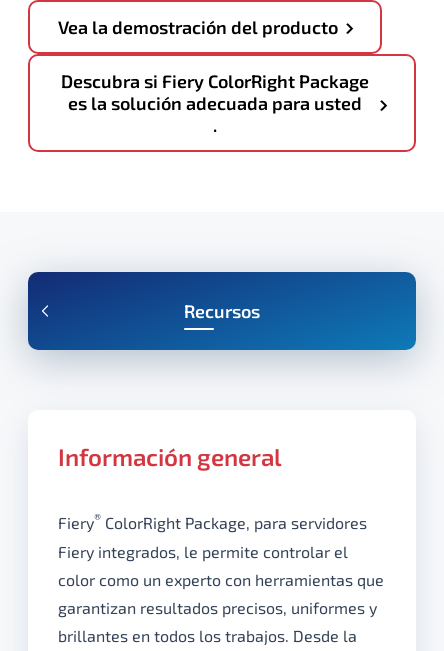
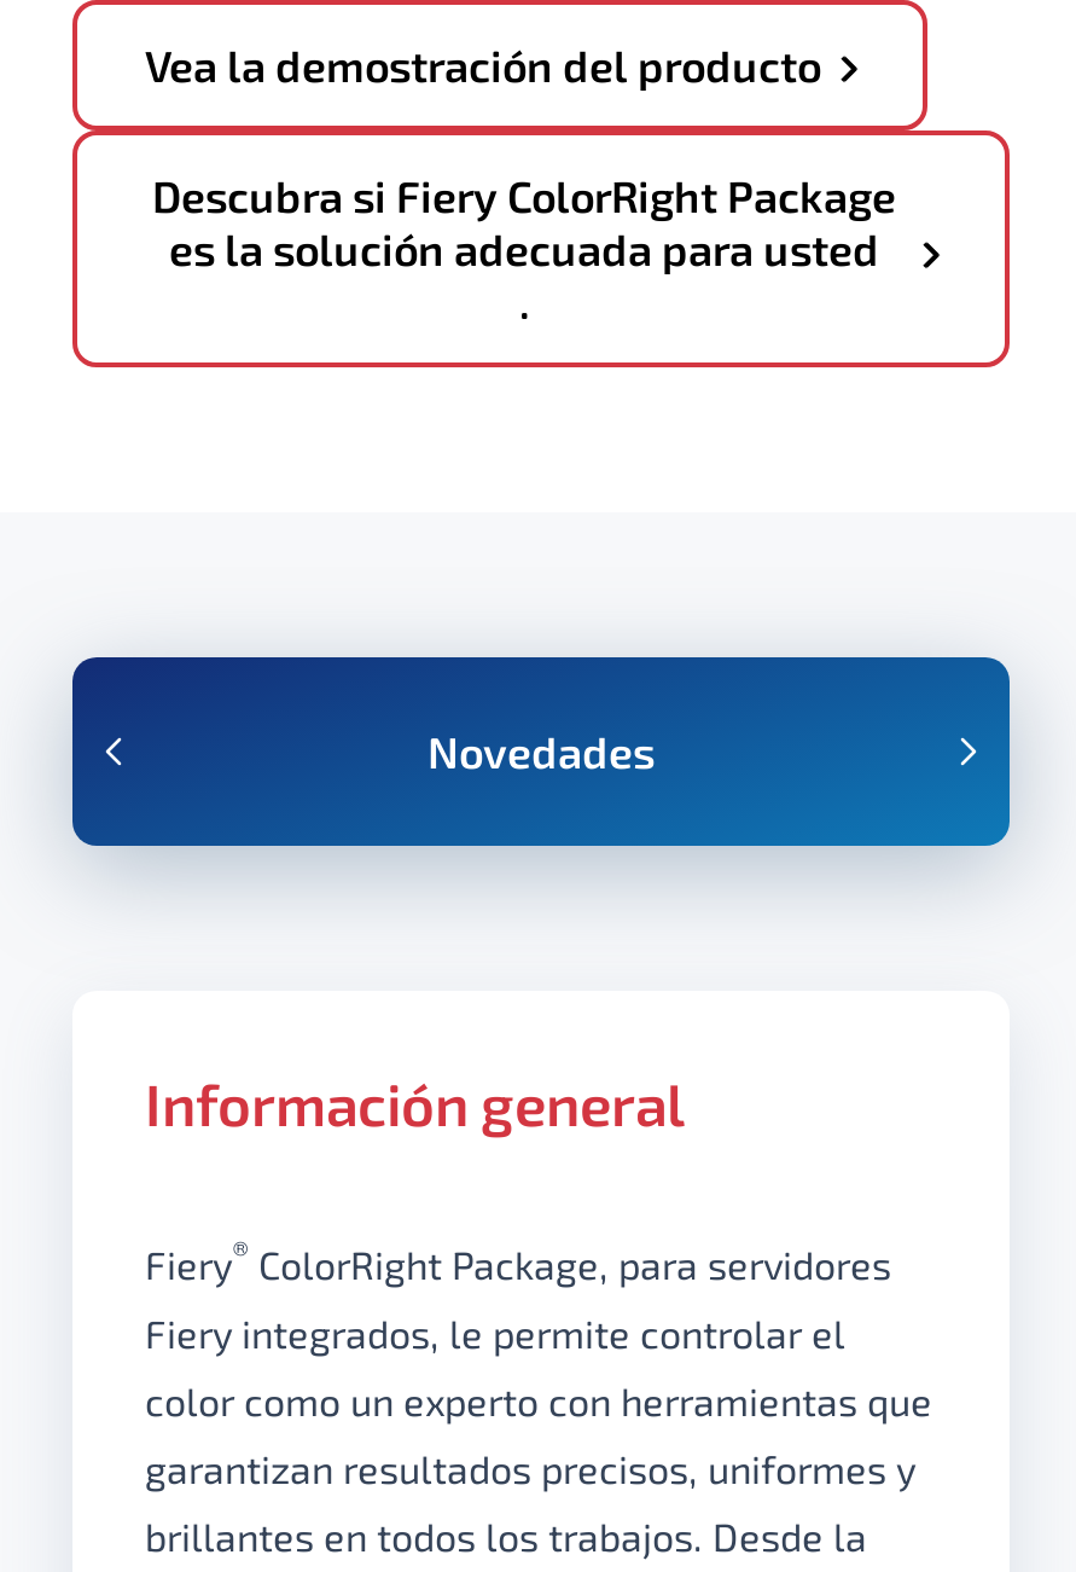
[184,300,260,322] Recursos -> [428,726,655,779] Novedades

